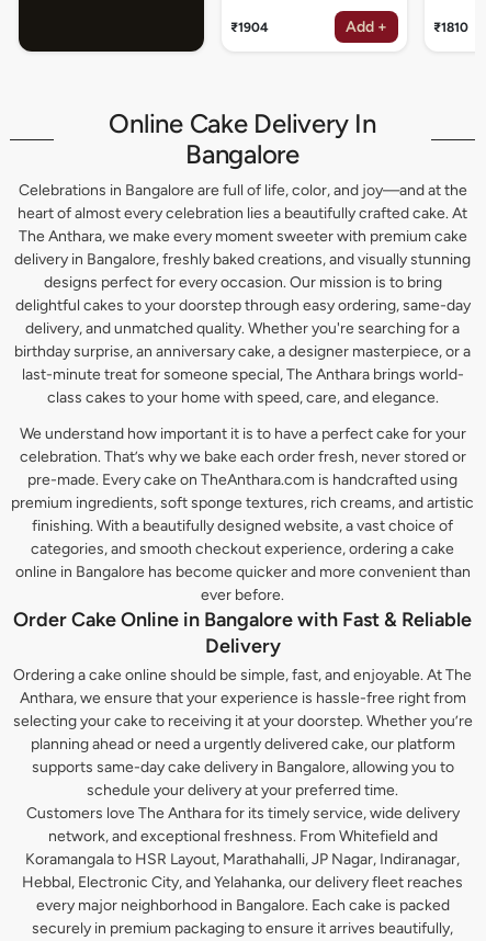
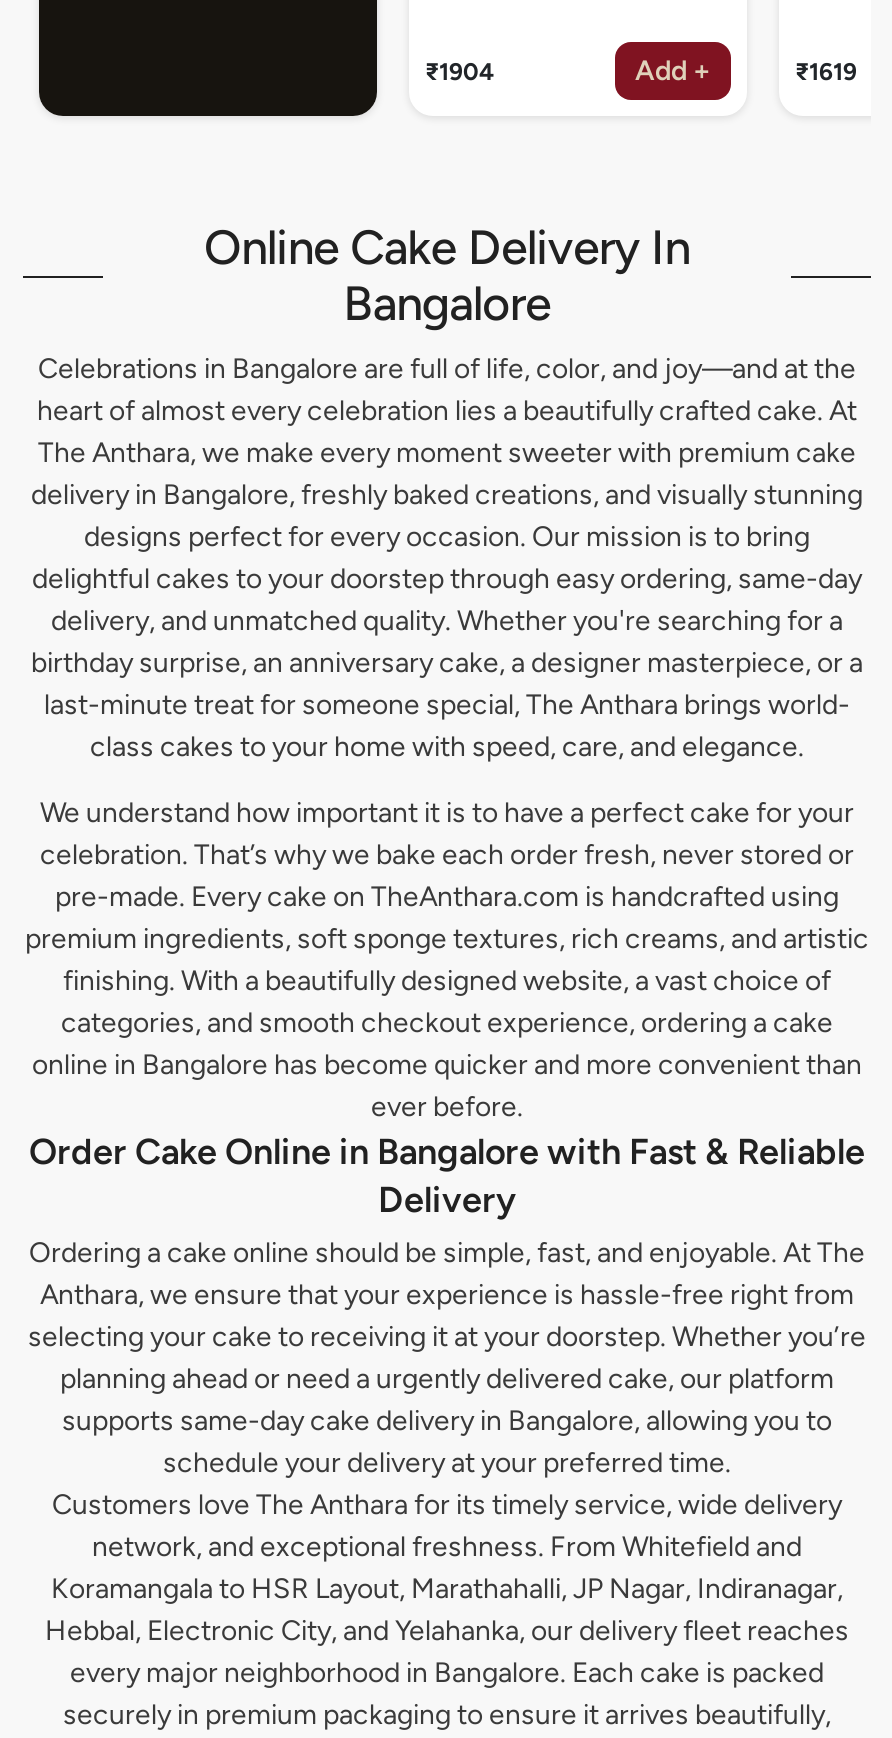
[433,20,468,35] ₹1810 -> [795,58,857,86] ₹1619

